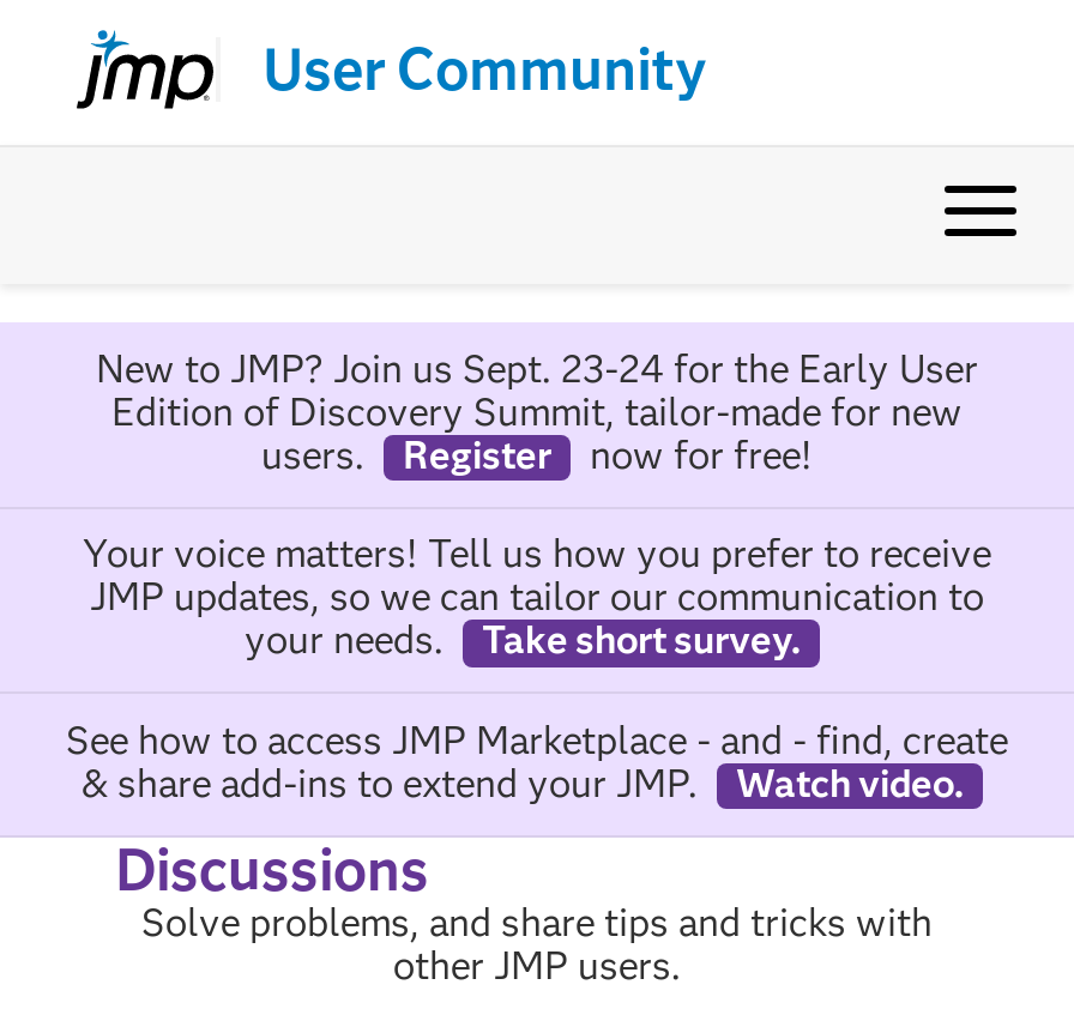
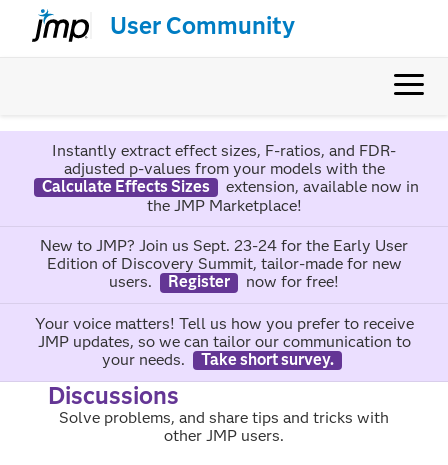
none -> [41,141,418,215] Instantly extract effect sizes, F-ratios, and FDR- | adjusted p-values from your models with the | Calculate Effects Sizes | extension, available now in | the JMP Marketplace!
moved [83,346,991,663] -> [34,236,413,369]: New to JMP? Join us Sept. 23-24 for the Early User | Edition of Discovery Summit, tailor-made for new | users. | ... | your needs. | Take short survey.
[66,717,1008,806] See how to access JMP Marketplace - and - find, create | & share add-ins to extend your JMP. | Watch video. -> none

